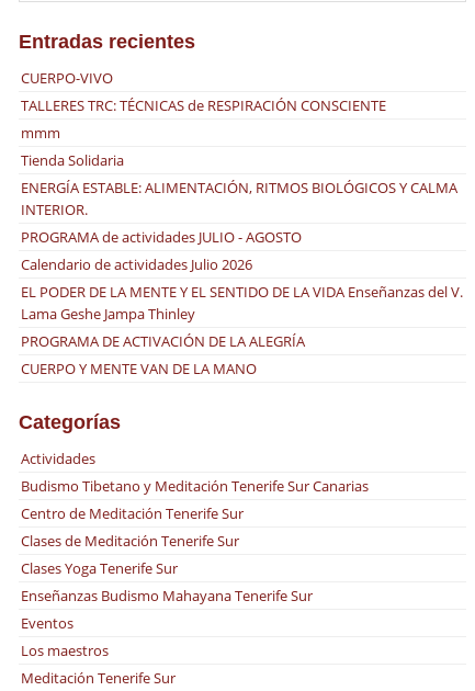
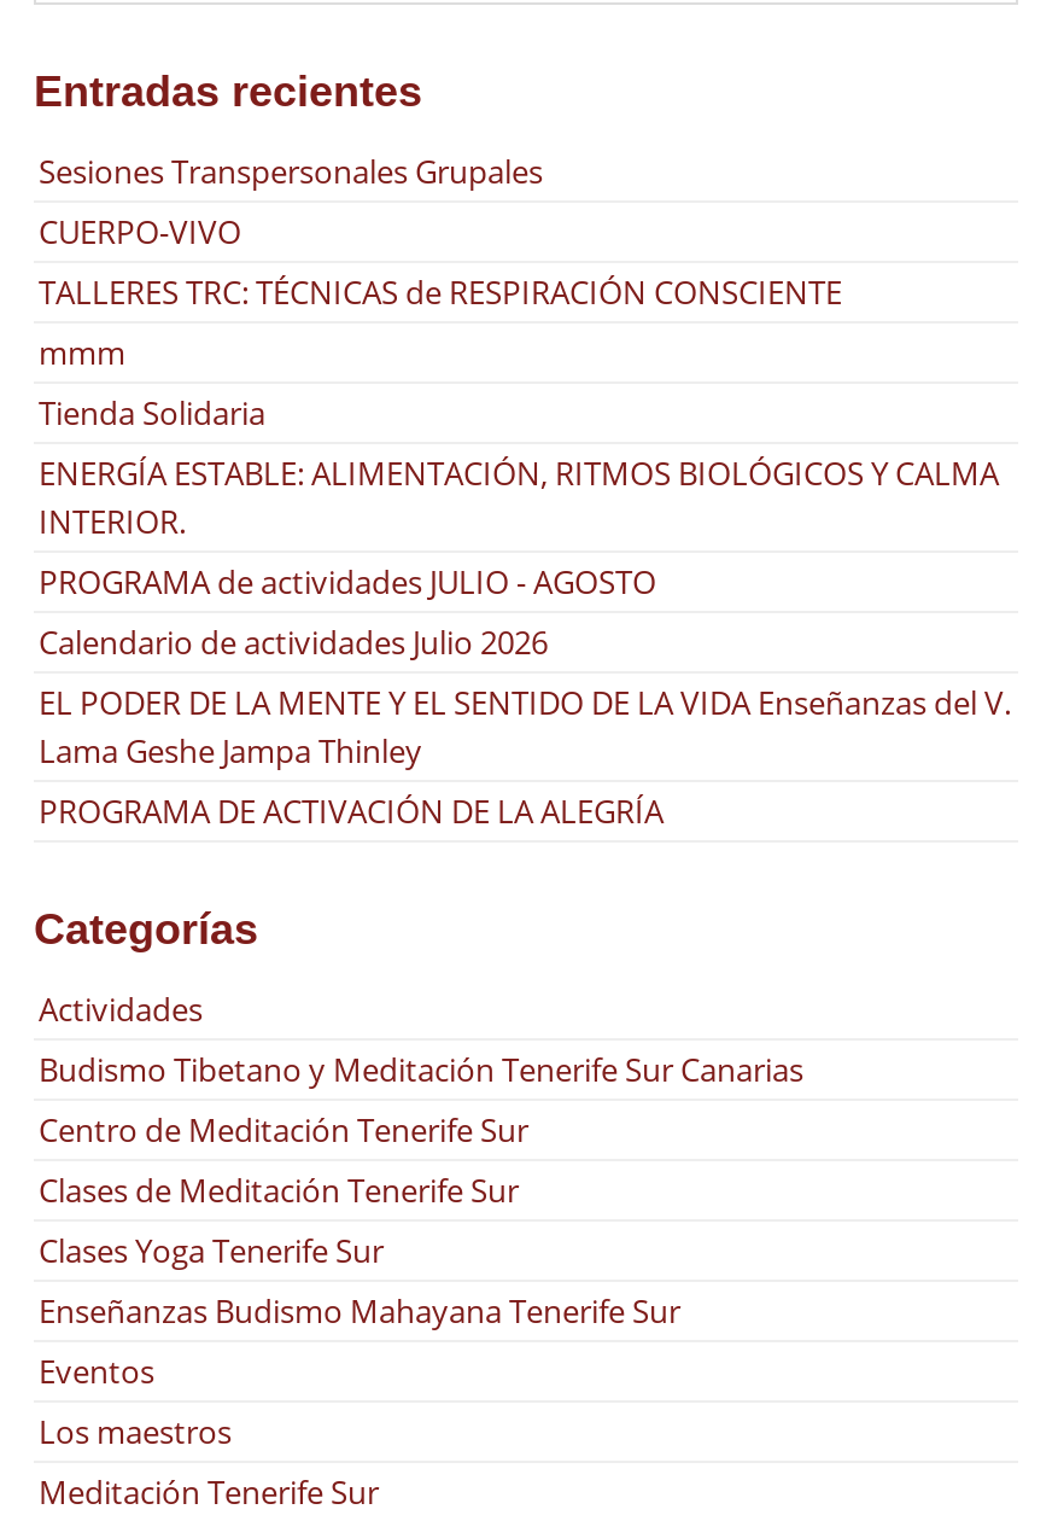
none -> [39,149,543,192] Sesiones Transpersonales Grupales
moved [21,68,463,351] -> [39,209,1011,832]: CUERPO-VIVO | TALLERES TRC: TÉCNICAS de RESPIRACIÓN CONSCIENTE | mmm | ... | Lama Geshe Jampa Thinley | PROGRAMA DE ACTIVACIÓN DE LA ALEGRÍA
[21,358,257,378] CUERPO Y MENTE VAN DE LA MANO -> none

